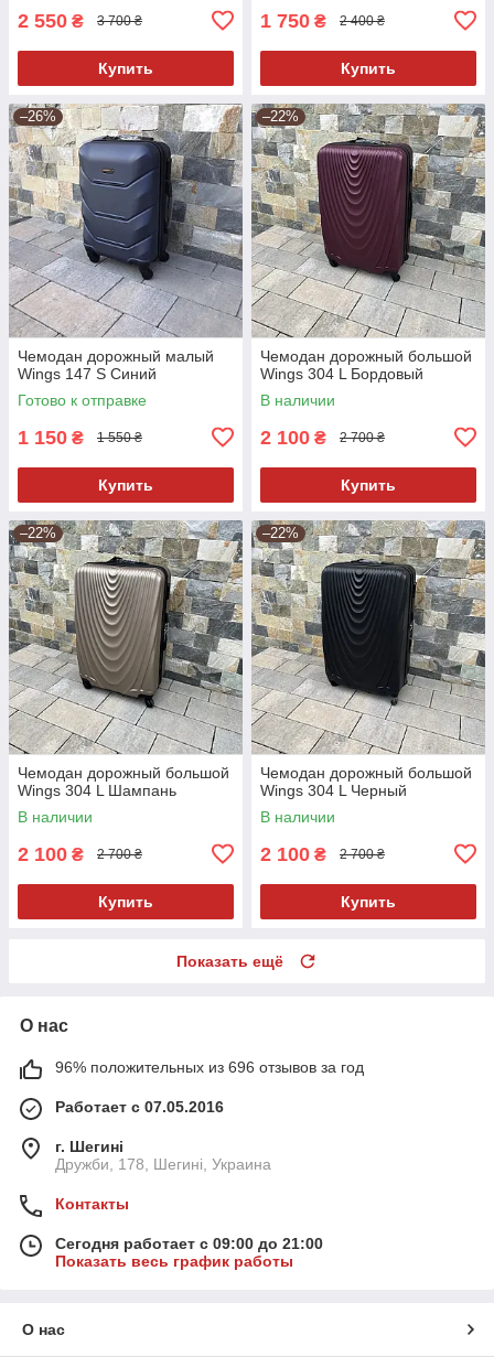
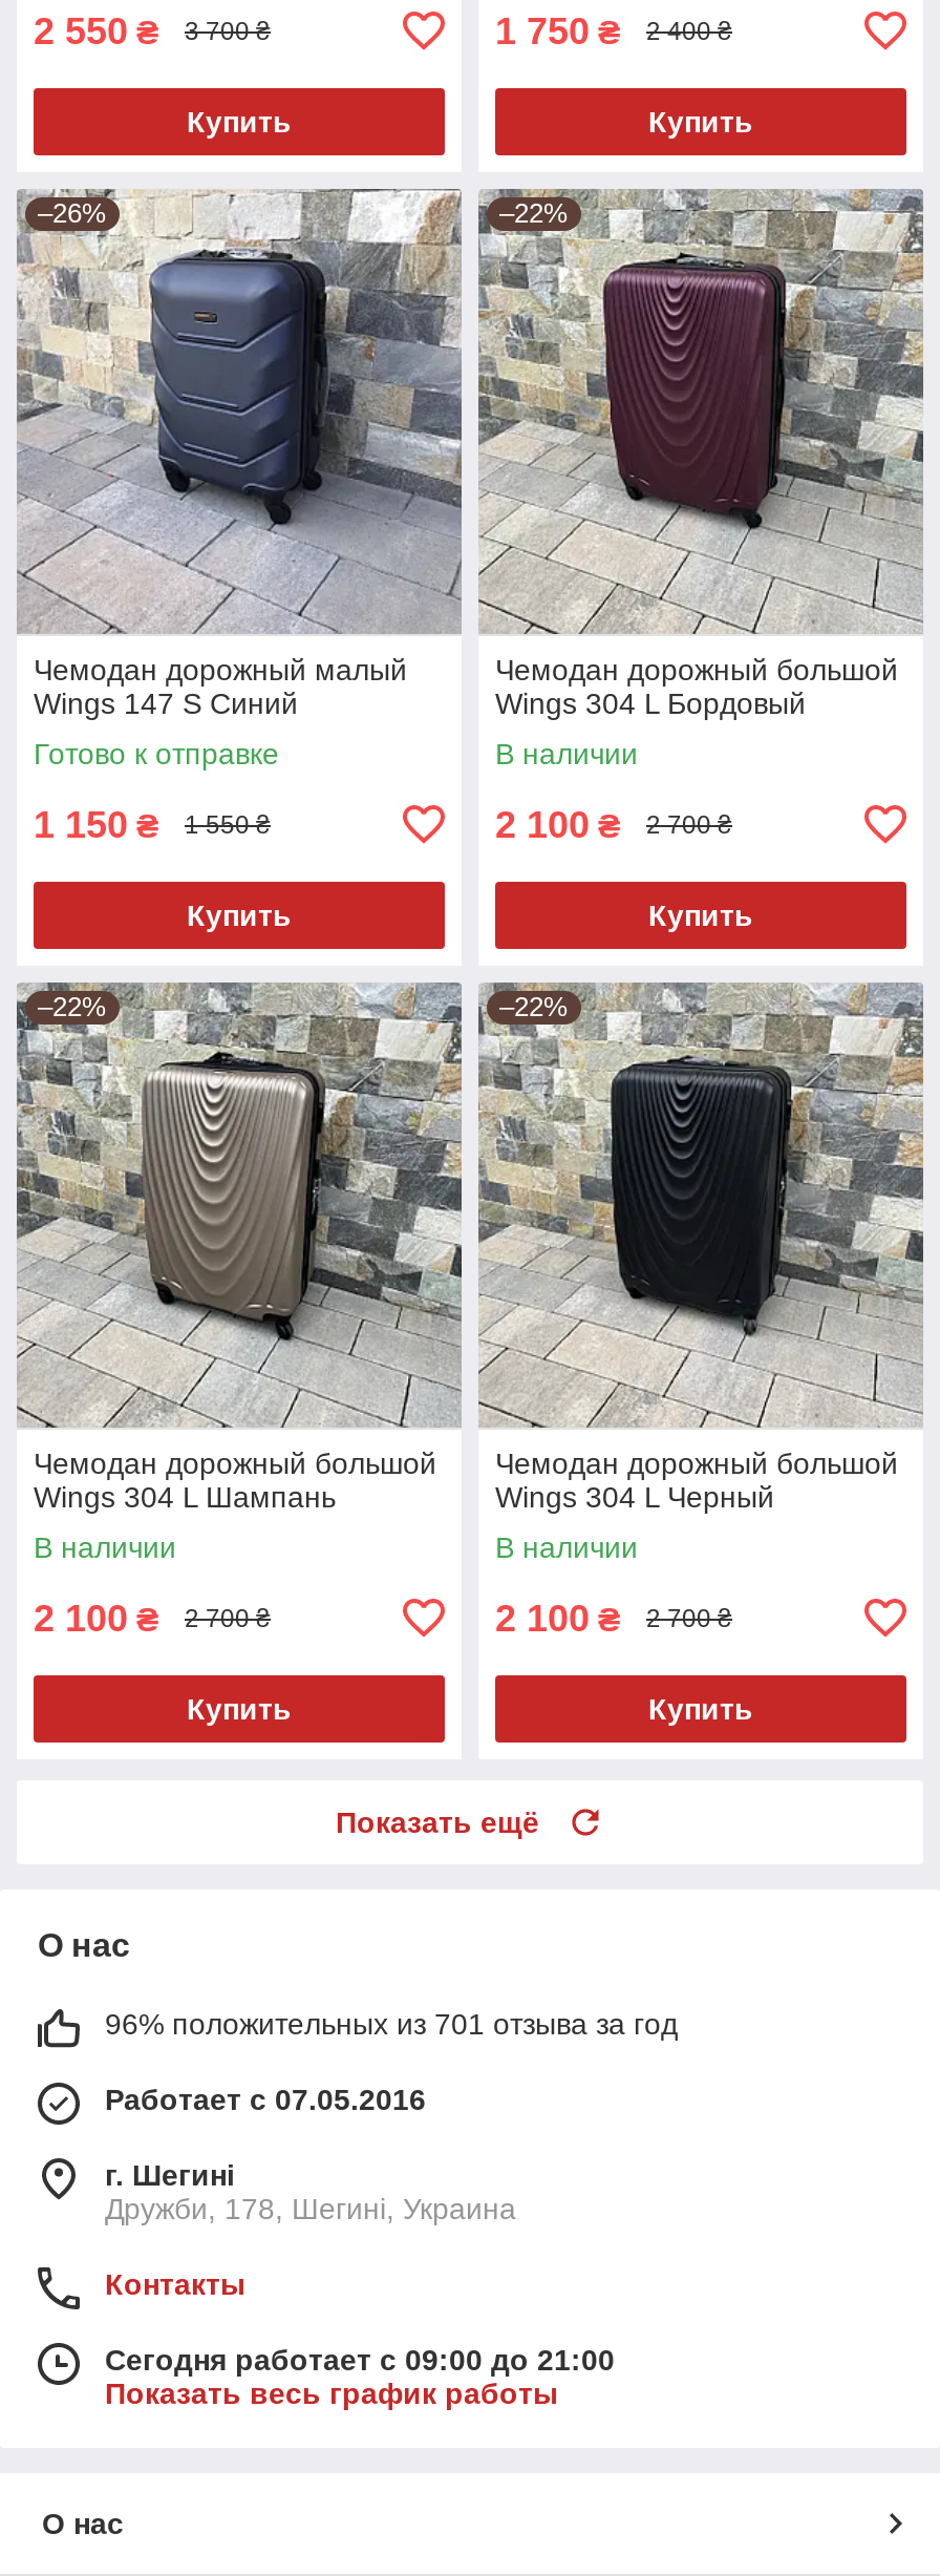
[55,1058,364,1076] 96% положительных из 696 отзывов за год -> [105,2007,678,2040] 96% положительных из 701 отзыва за год

